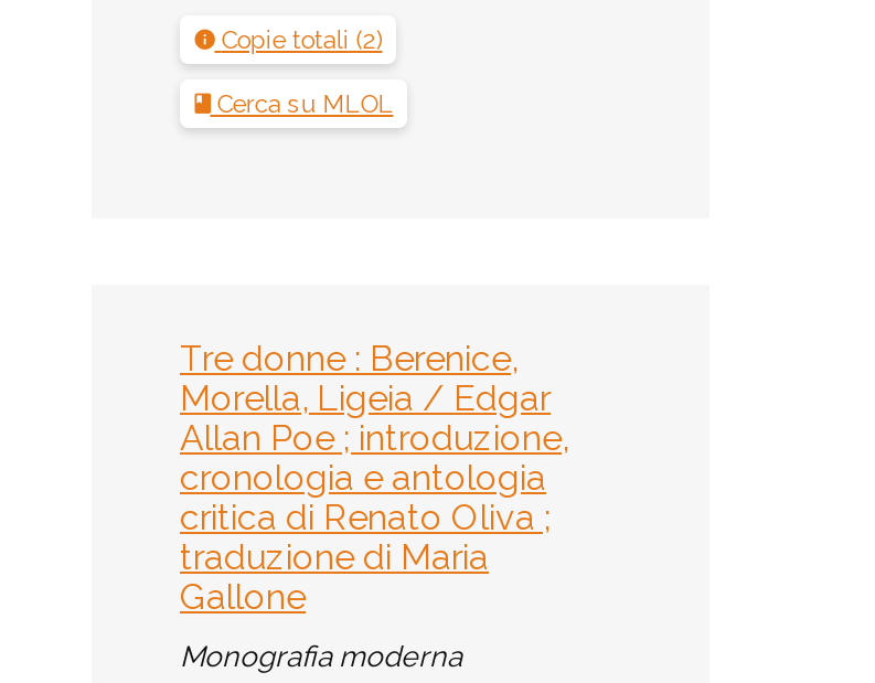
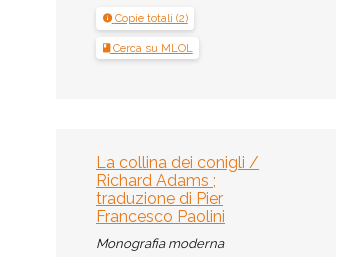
[180,337,568,617] Tre donne : Berenice, | Morella, Ligeia / Edgar | Allan Poe ; introduzione, | cronologia e antologia | critica di Renato Oliva ; | traduzione di Maria | Gallone -> [96,153,259,226] La collina dei conigli / | Richard Adams ; | traduzione di Pier | Francesco Paolini

